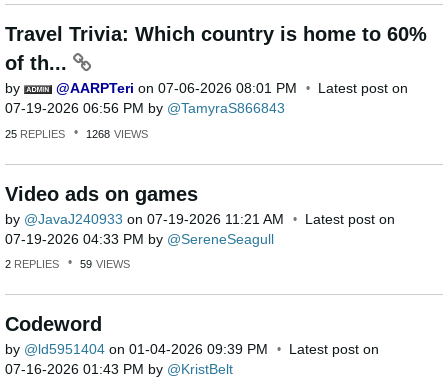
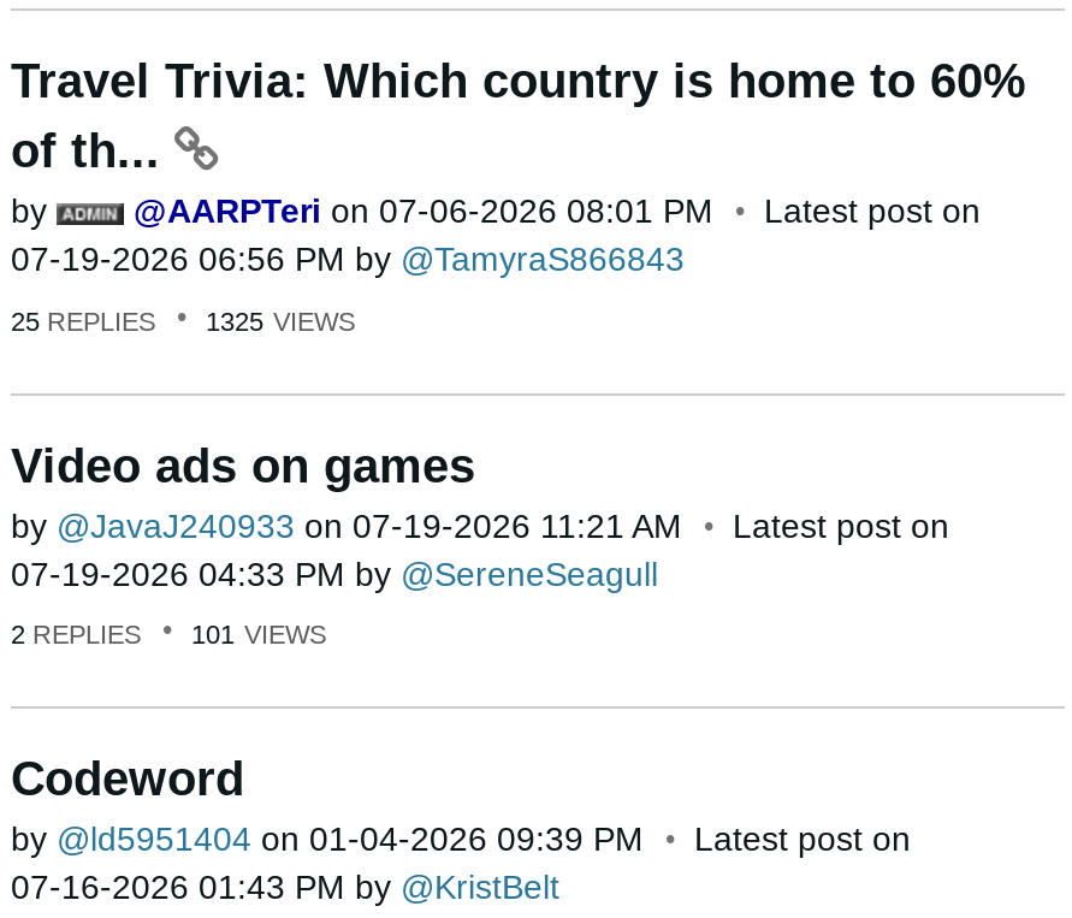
[5,128,148,140] 25 REPLIES 1268 VIEWS -> [11,306,355,335] 25 REPLIES 1325 VIEWS
[5,258,130,270] 2 REPLIES 59 VIEWS -> [11,620,326,649] 2 REPLIES 101 VIEWS

